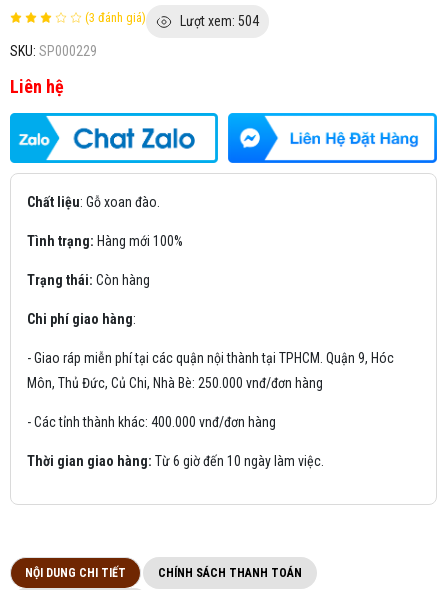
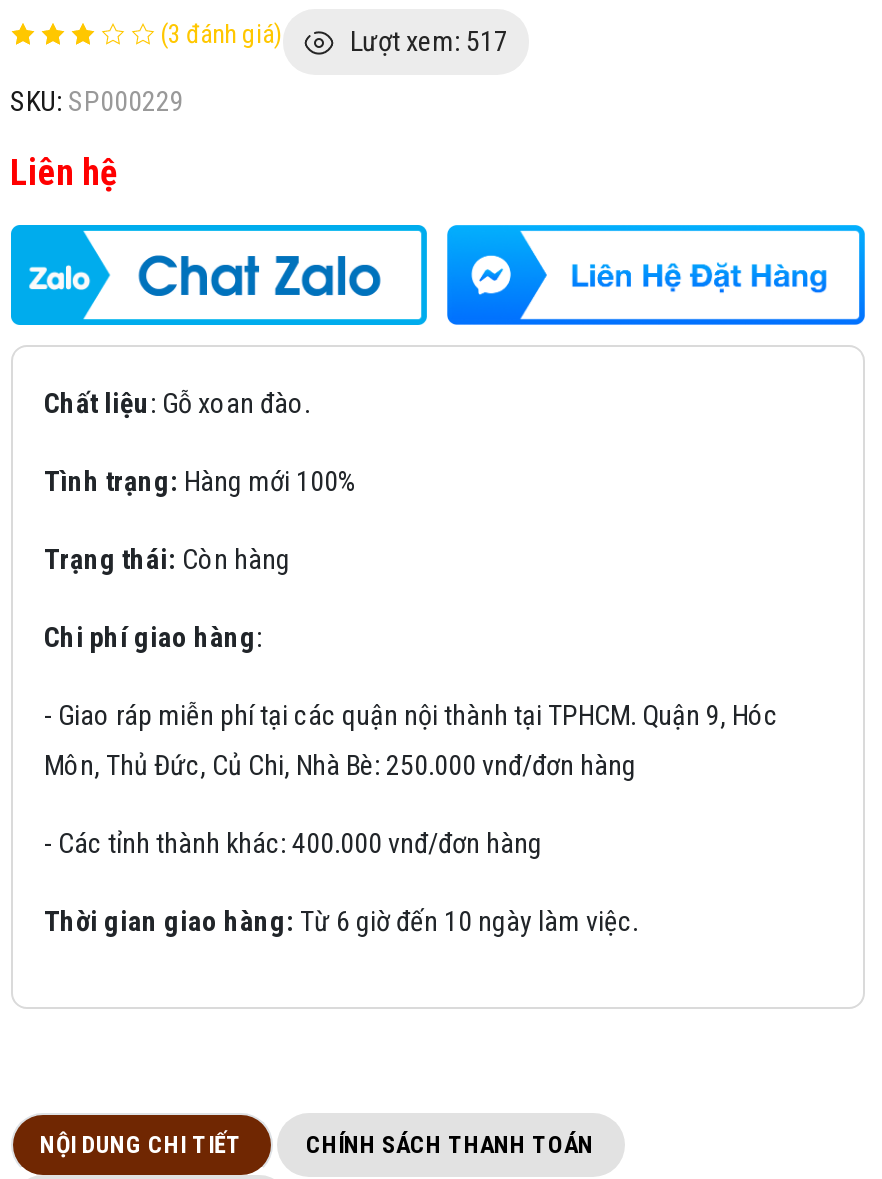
[179,13,258,29] Lượt xem: 504 -> [350,26,508,58] Lượt xem: 517

